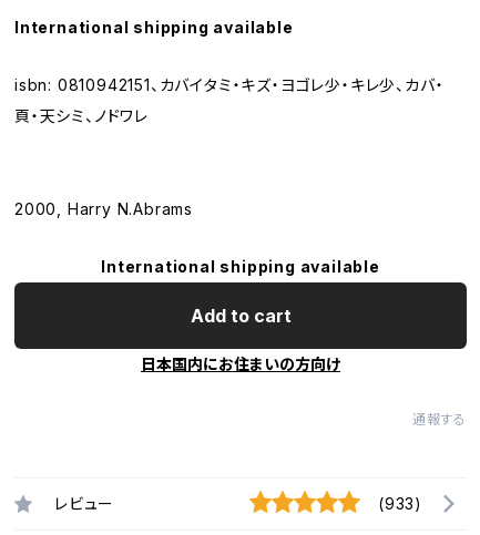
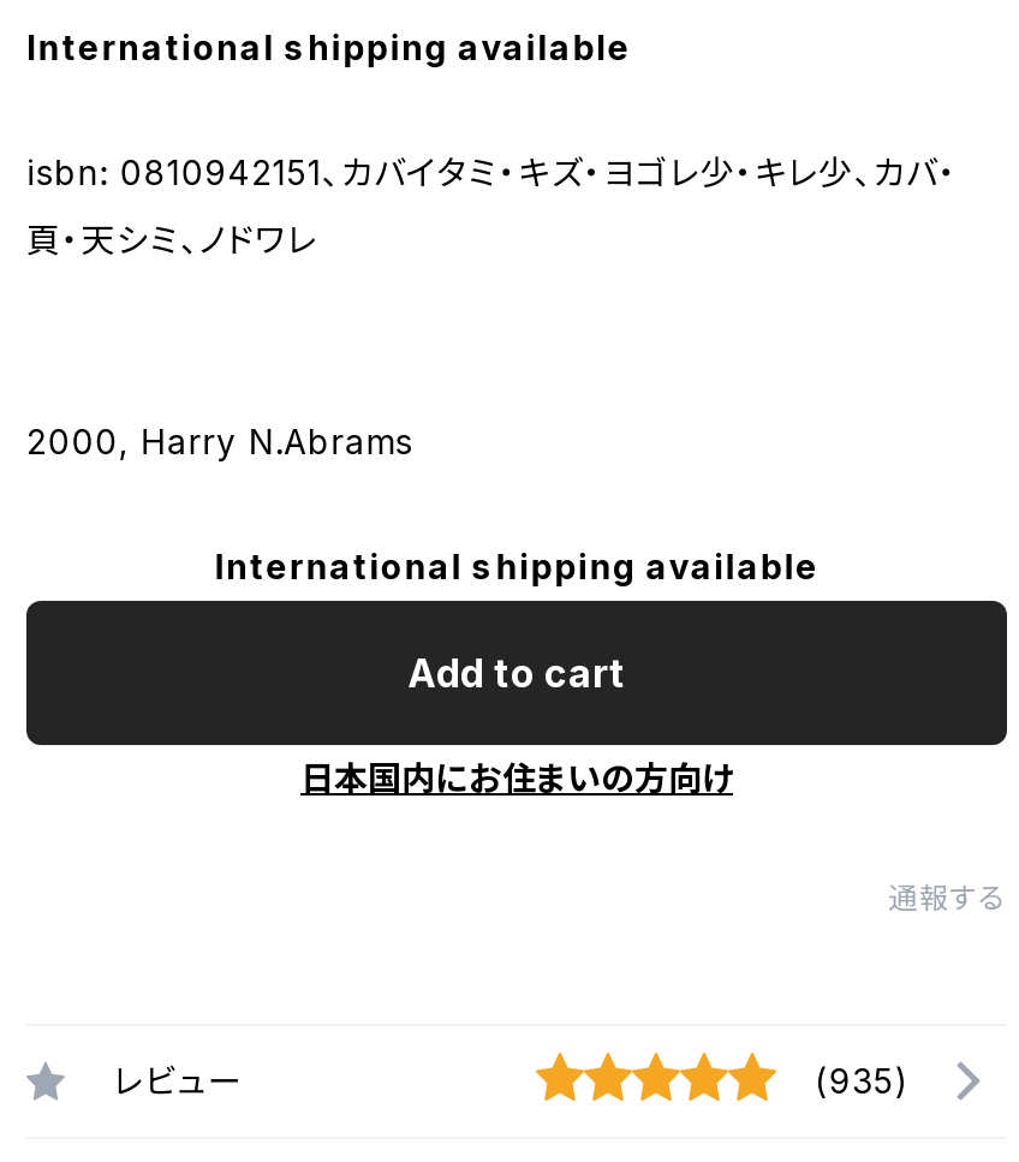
[378,494,422,513] (933) -> [815,1060,911,1101] (935)

